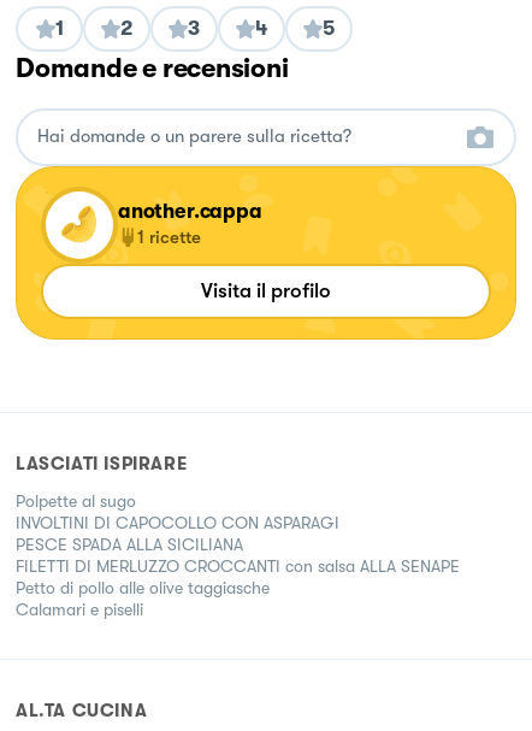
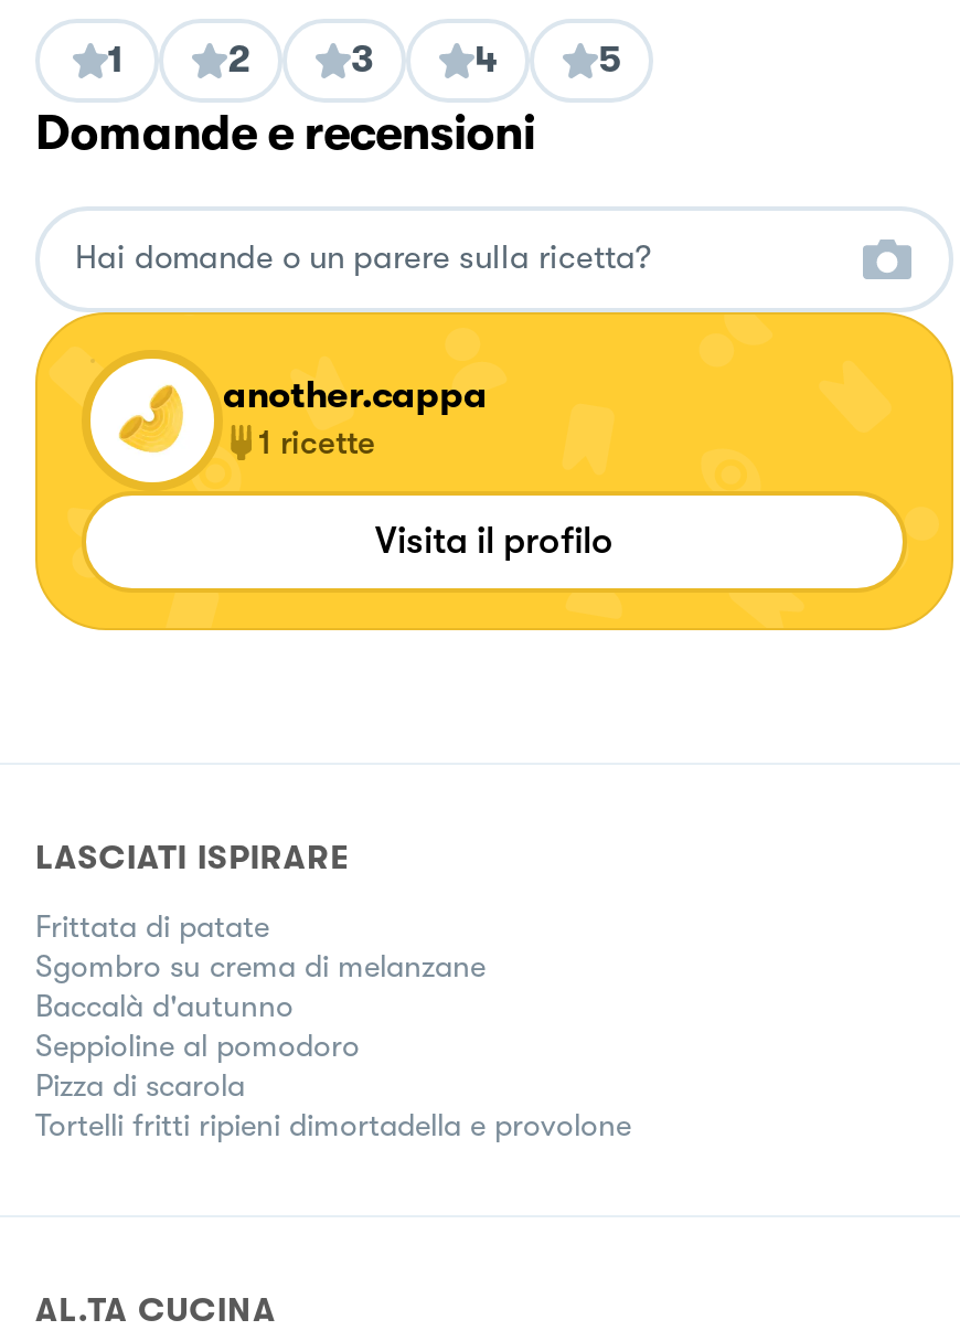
[16,491,460,619] Polpette al sugo | INVOLTINI DI CAPOCOLLO CON ASPARAGI | PESCE SPADA ALLA SICILIANA | FILETTI DI MERLUZZO CROCCANTI con salsa ALLA SENAPE | Petto di pollo alle olive taggiasche | Calamari e piselli -> [35,907,631,1141] Frittata di patate | Sgombro su crema di melanzane | Baccalà d'autunno | Seppioline al pomodoro | Pizza di scarola | Tortelli fritti ripieni dimortadella e provolone

